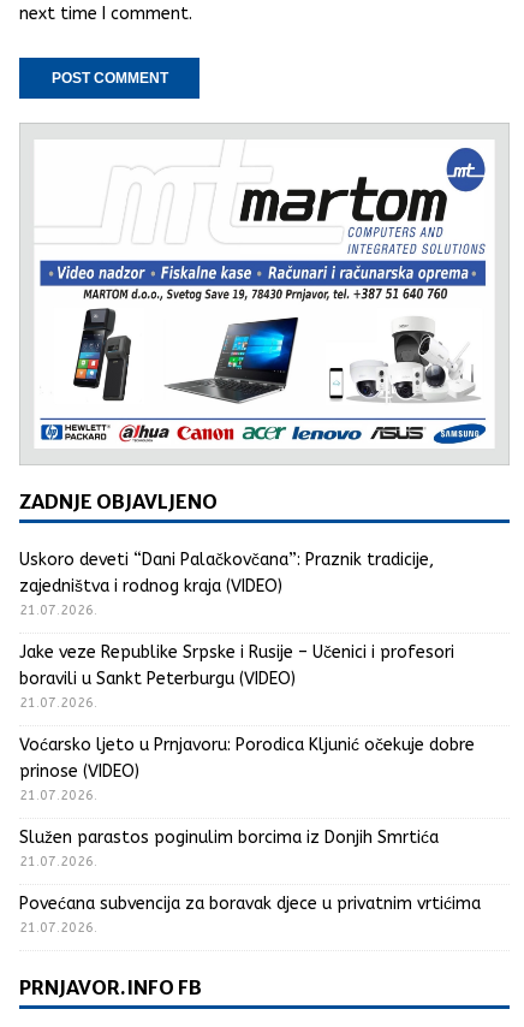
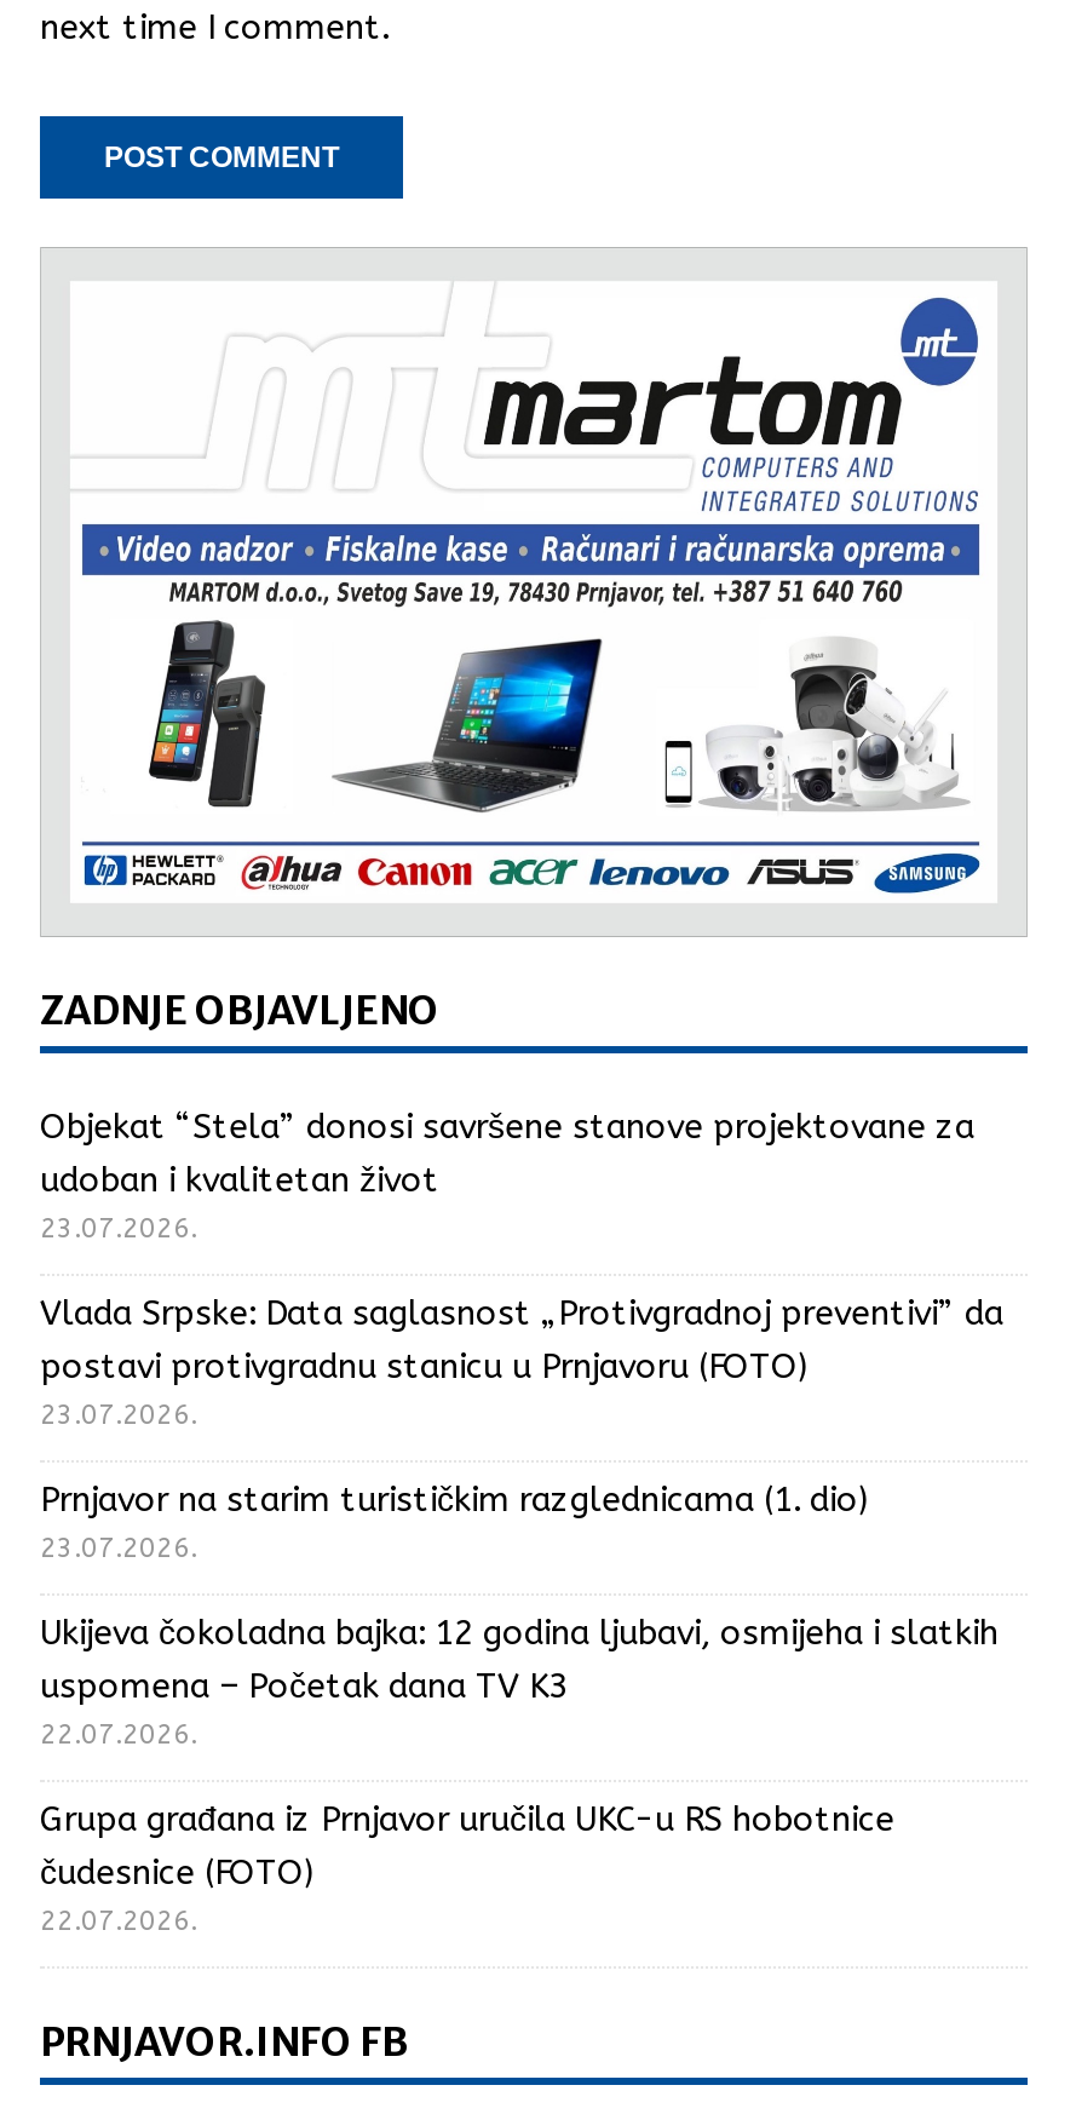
[19,549,434,618] Uskoro deveti “Dani Palačkovčana”: Praznik tradicije, | zajedništva i rodnog kraja (VIDEO) | 21.07.2026. -> [40,1106,974,1244] Objekat “Stela” donosi savršene stanove projektovane za | udoban i kvalitetan život | 23.07.2026.
[19,642,454,710] Jake veze Republike Srpske i Rusije – Učenici i profesori | boravili u Sankt Peterburgu (VIDEO) | 21.07.2026. -> [40,1293,1003,1431] Vlada Srpske: Data saglasnost „Protivgradnoj preventivi” da | postavi protivgradnu stanicu u Prnjavoru (FOTO) | 23.07.2026.
[19,735,475,803] Voćarsko ljeto u Prnjavoru: Porodica Kljunić očekuje dobre | prinose (VIDEO) | 21.07.2026. -> [40,1479,868,1564] Prnjavor na starim turističkim razglednicama (1. dio) | 23.07.2026.
[19,827,439,869] Služen parastos poginulim borcima iz Donjih Smrtića | 21.07.2026. -> [40,1612,999,1750] Ukijeva čokoladna bajka: 12 godina ljubavi, osmijeha i slatkih | uspomena – Početak dana TV K3 | 22.07.2026.
[19,893,481,935] Povećana subvencija za boravak djece u privatnim vrtićima | 21.07.2026. -> [40,1799,894,1937] Grupa građana iz Prnjavor uručila UKC-u RS hobotnice | čudesnice (FOTO) | 22.07.2026.

